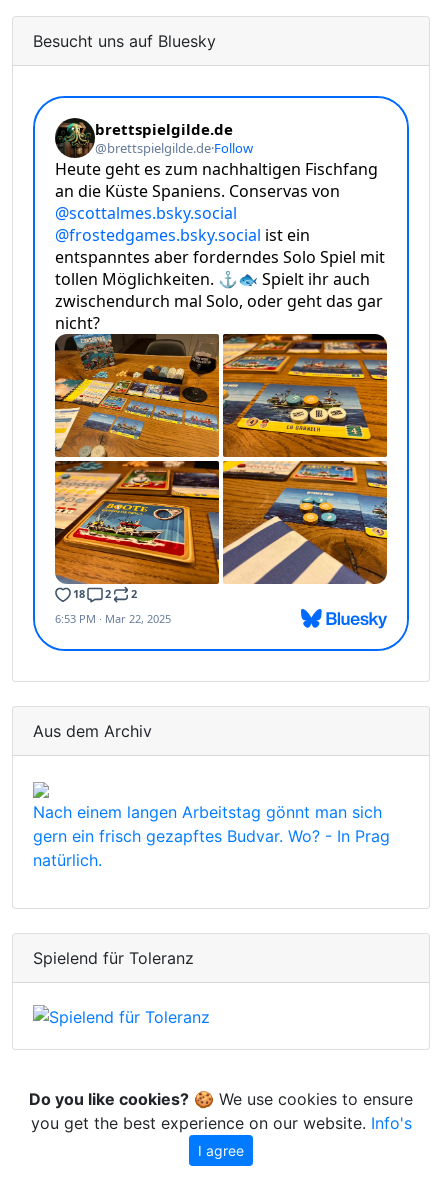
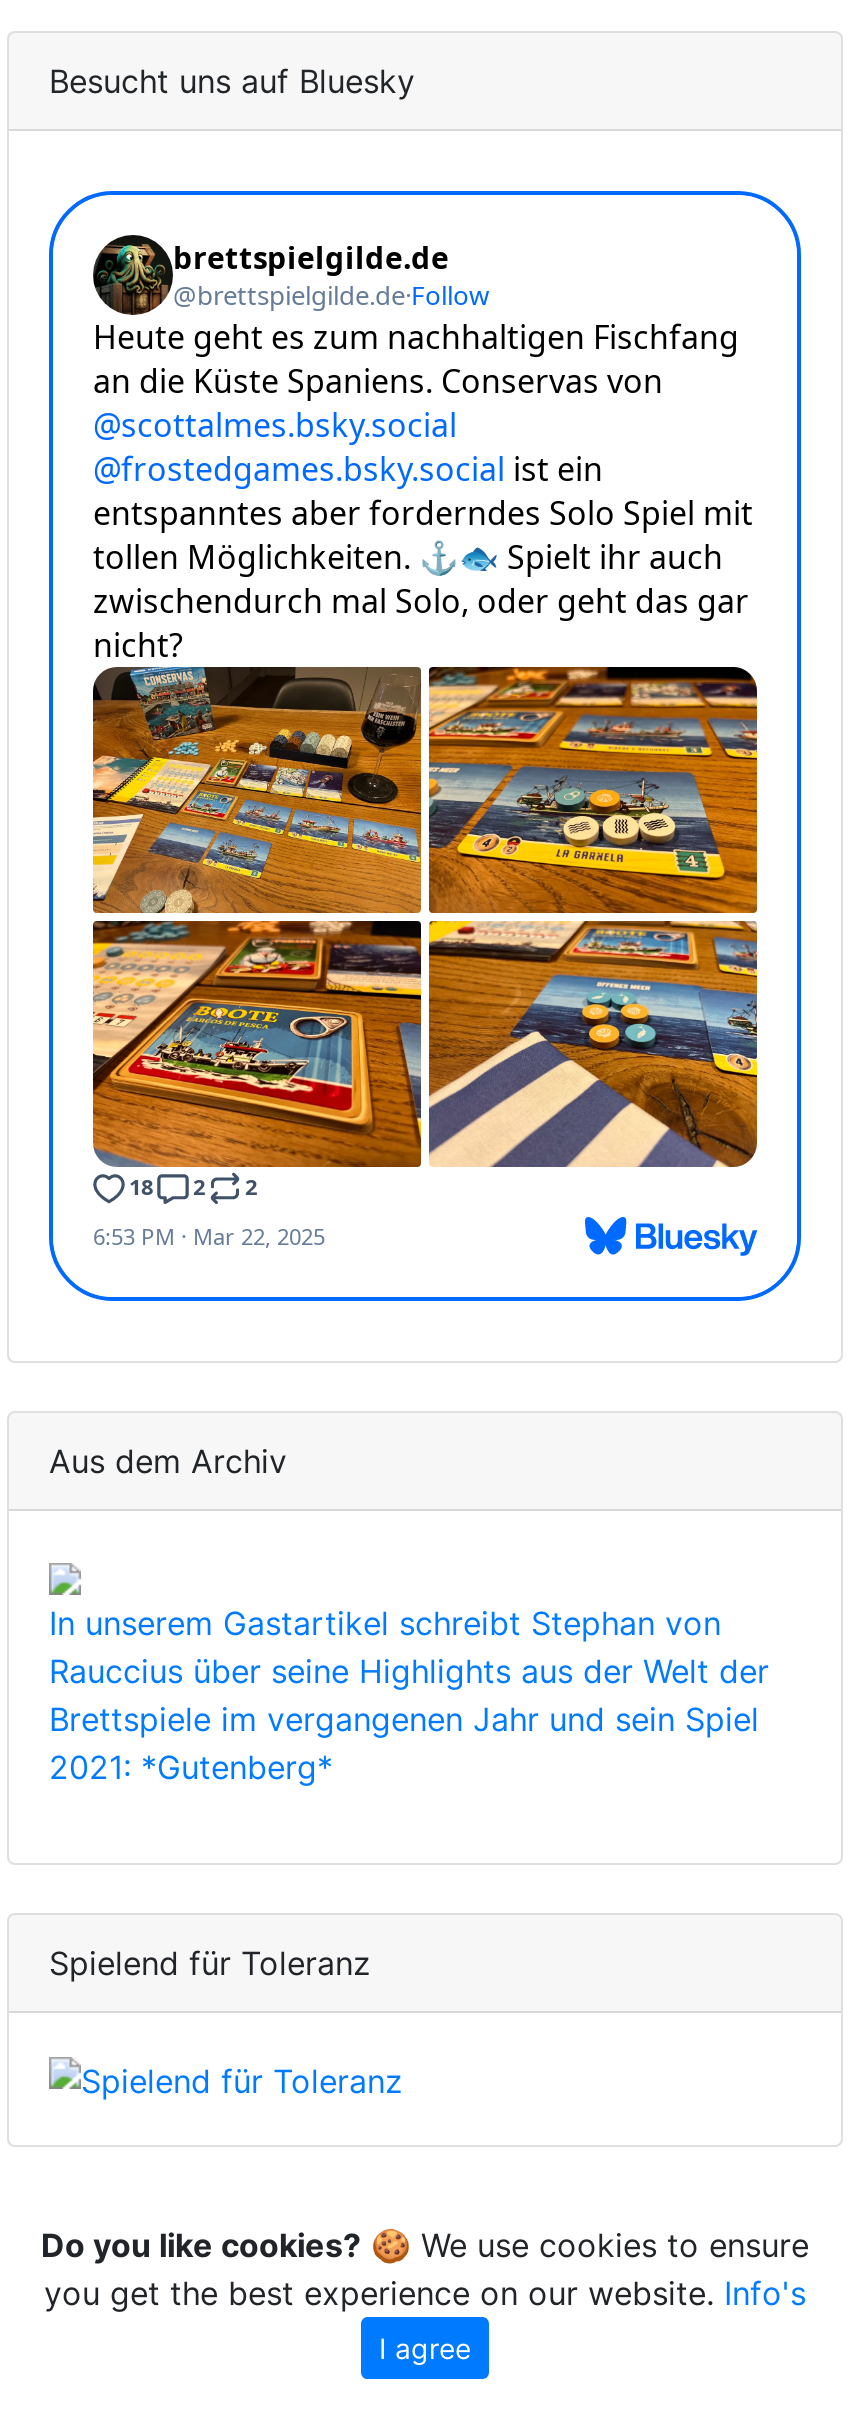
[33,802,390,870] Nach einem langen Arbeitstag gönnt man sich | gern ein frisch gezapftes Budvar. Wo? - In Prag | natürlich. -> [49,1603,769,1787] In unserem Gastartikel schreibt Stephan von | Rauccius über seine Highlights aus der Welt der | Brettspiele im vergangenen Jahr und sein Spiel | 2021: *Gutenberg*

